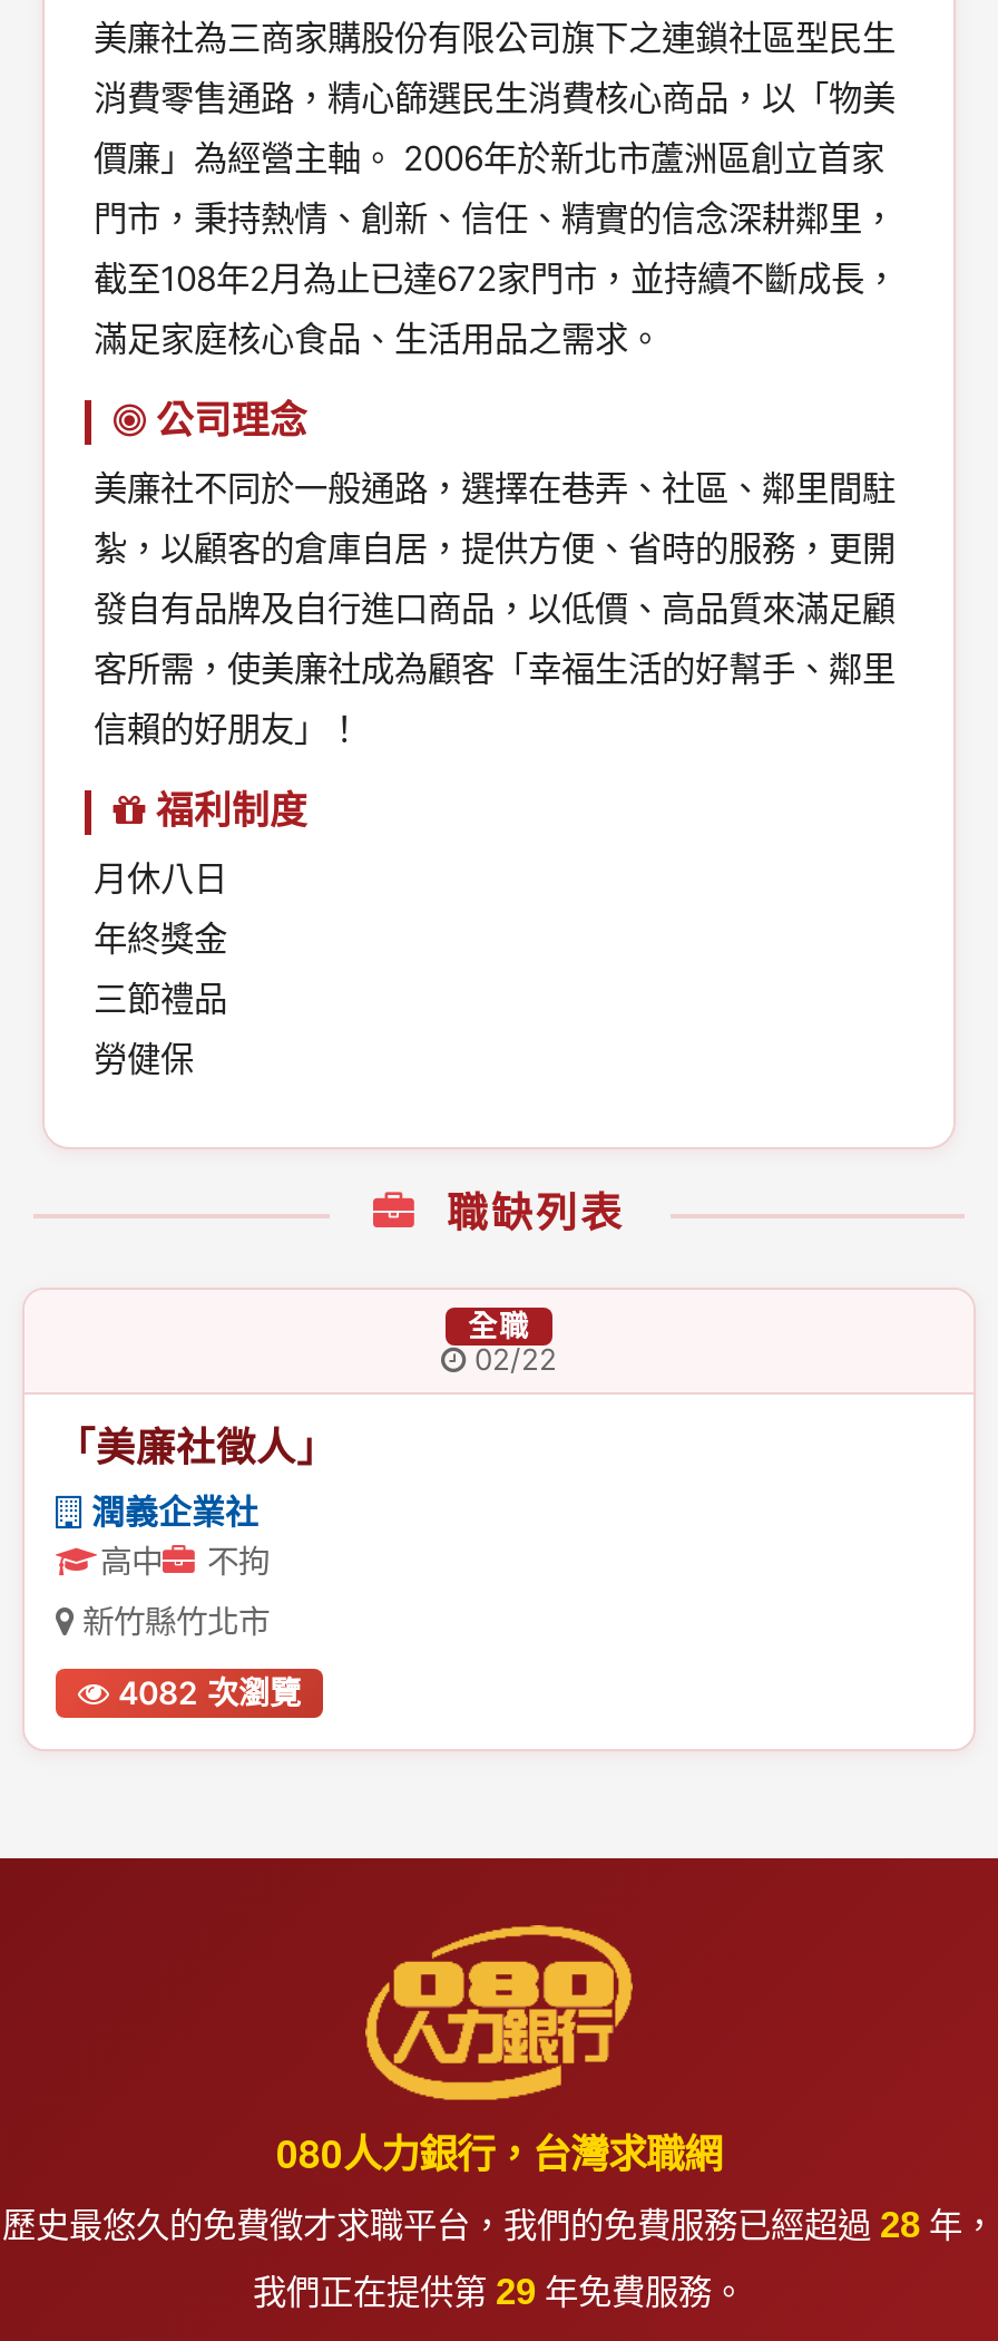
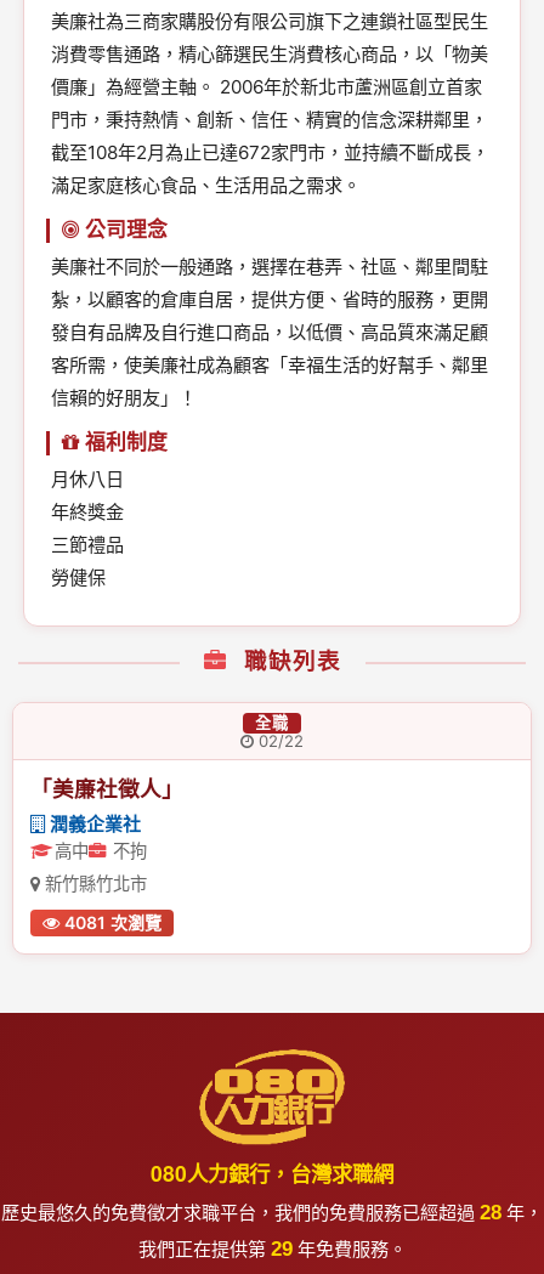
[109,1672,301,1710] 4082 次瀏覽 -> [59,911,161,932] 4081 次瀏覽

